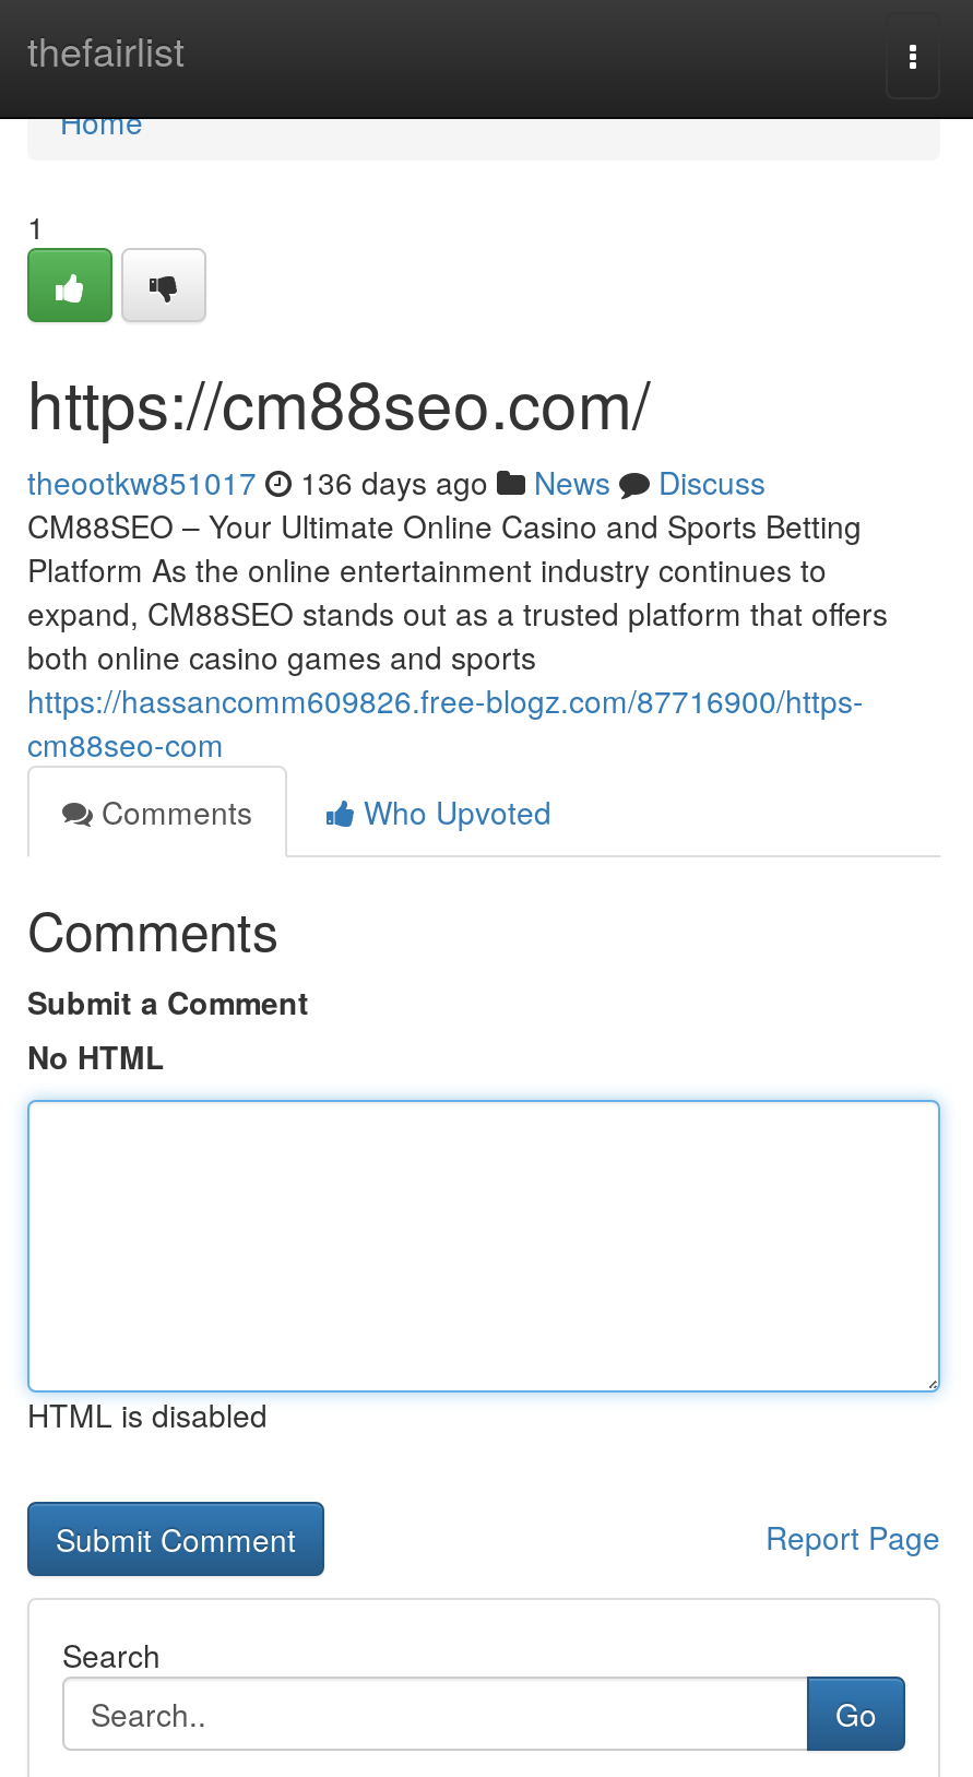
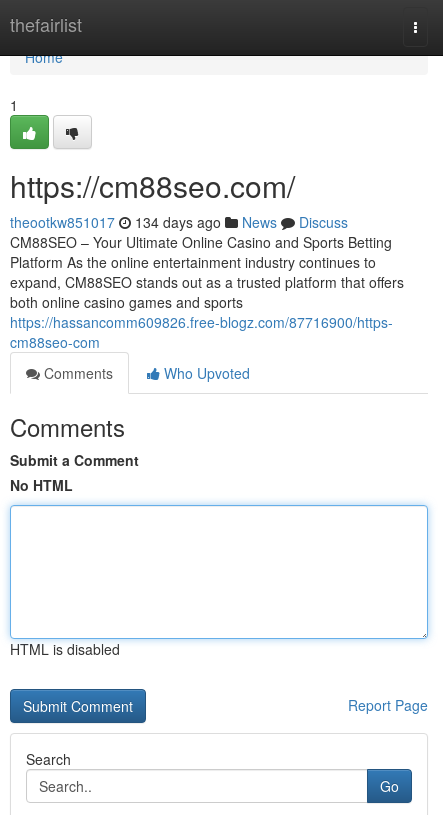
[27,460,766,504] theootkw851017 136 days ago News Discuss -> [10,212,348,232] theootkw851017 134 days ago News Discuss

